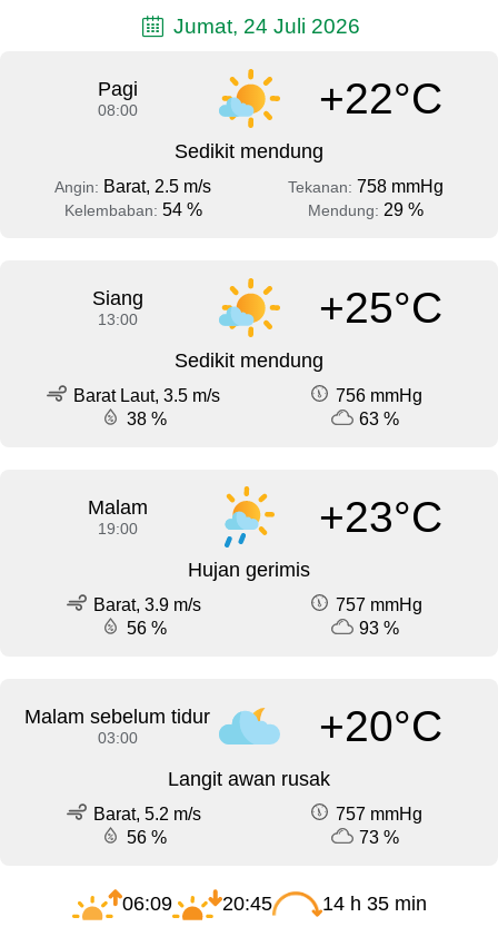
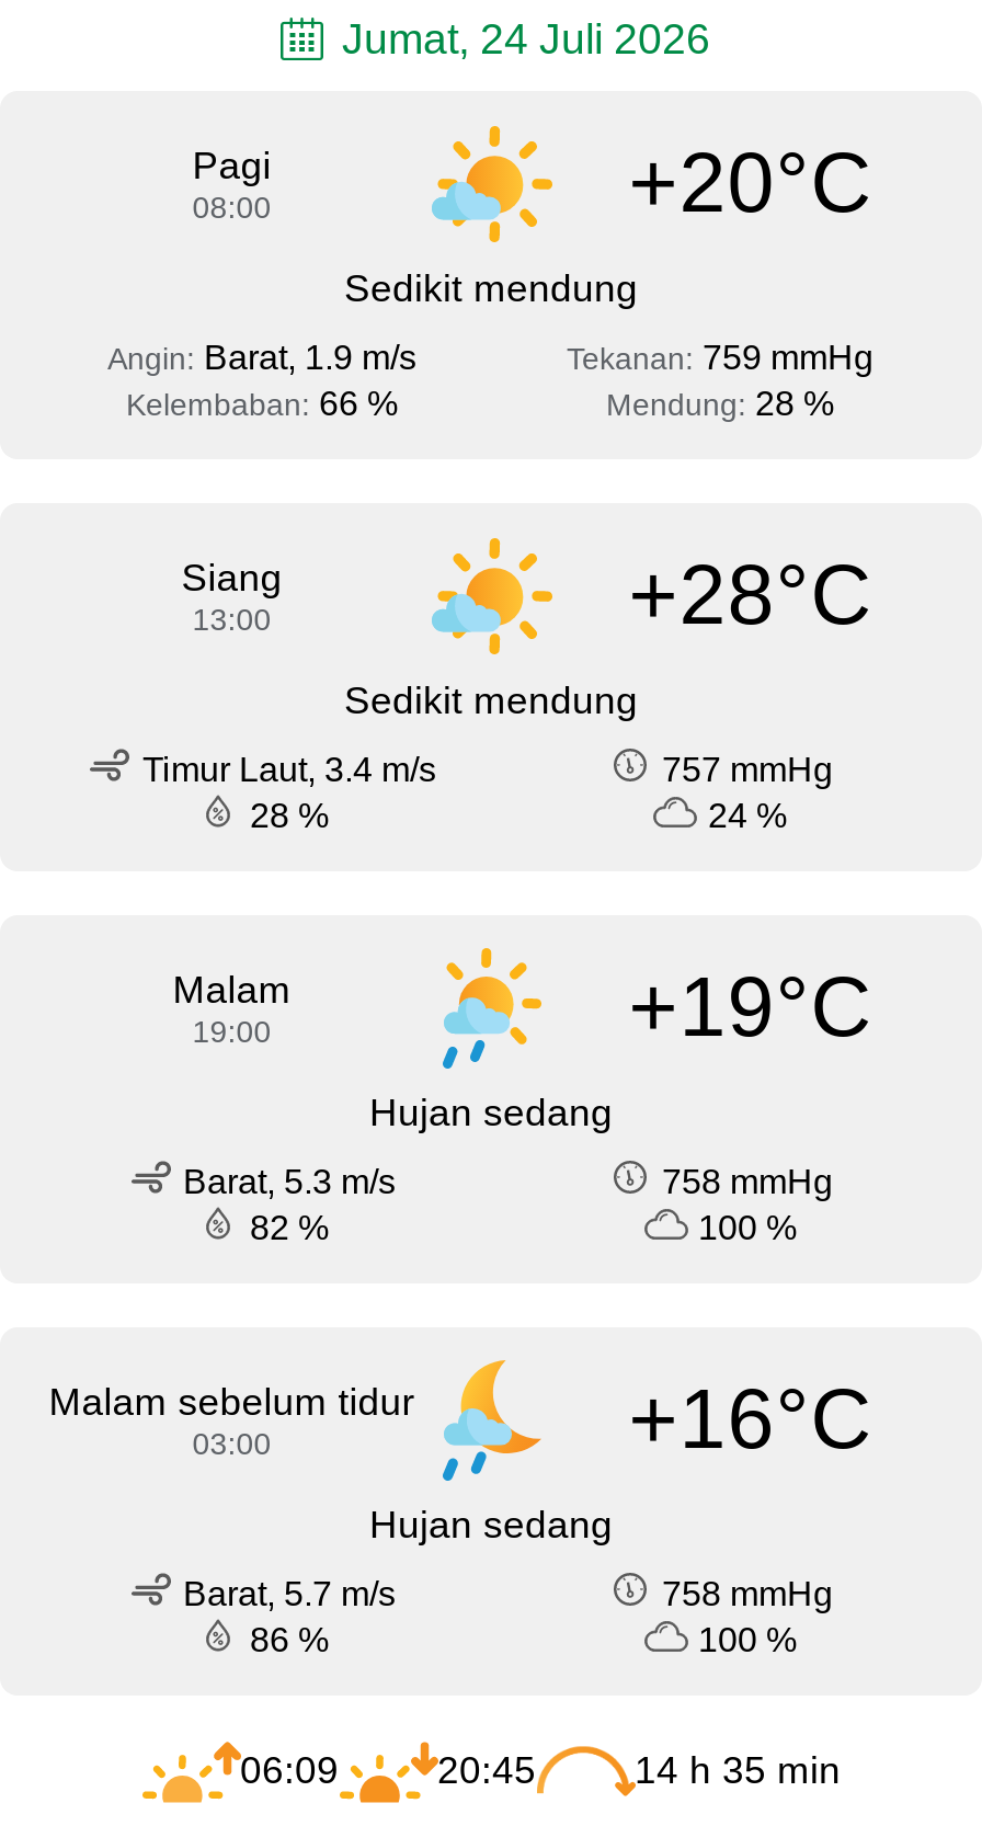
[319,74,442,122] +22°C -> [629,135,872,229] +20°C
[54,177,211,196] Angin: Barat, 2.5 m/s -> [107,337,416,375] Angin: Barat, 1.9 m/s
[287,177,443,196] Tekanan: 758 mmHg -> [567,337,873,375] Tekanan: 759 mmHg
[64,201,202,220] Kelembaban: 54 % -> [126,383,398,421] Kelembaban: 66 %
[307,201,423,220] Mendung: 29 % -> [606,383,834,421] Mendung: 28 %
[319,284,442,332] +25°C -> [629,547,872,641] +28°C
[73,387,220,406] Barat Laut, 3.5 m/s -> [142,749,436,787] Timur Laut, 3.4 m/s
[336,387,422,406] 756 mmHg -> [662,749,833,787] 757 mmHg
[127,410,167,429] 38 % -> [250,796,329,833] 28 %
[359,410,399,429] 63 % -> [708,796,787,833] 24 %
[188,493,442,581] +23°C | Hujan gerimis -> [369,959,872,1133] +19°C | Hujan sedang
[93,596,422,638] Barat, 3.9 m/s | 757 mmHg | 56 % | 93 % -> [183,1162,833,1245] Barat, 5.3 m/s | 758 mmHg | 82 % | 100 %
[168,697,442,791] [image] | +20°C | Langit awan rusak -> [369,1358,872,1545] [image] | +16°C | Hujan sedang
[93,805,422,847] Barat, 5.2 m/s | 757 mmHg | 56 % | 73 % -> [183,1574,833,1657] Barat, 5.7 m/s | 758 mmHg | 86 % | 100 %

